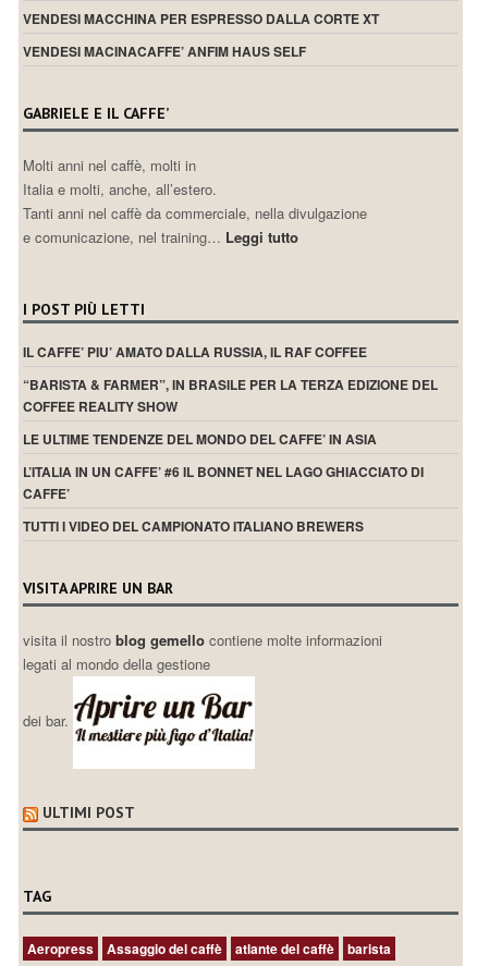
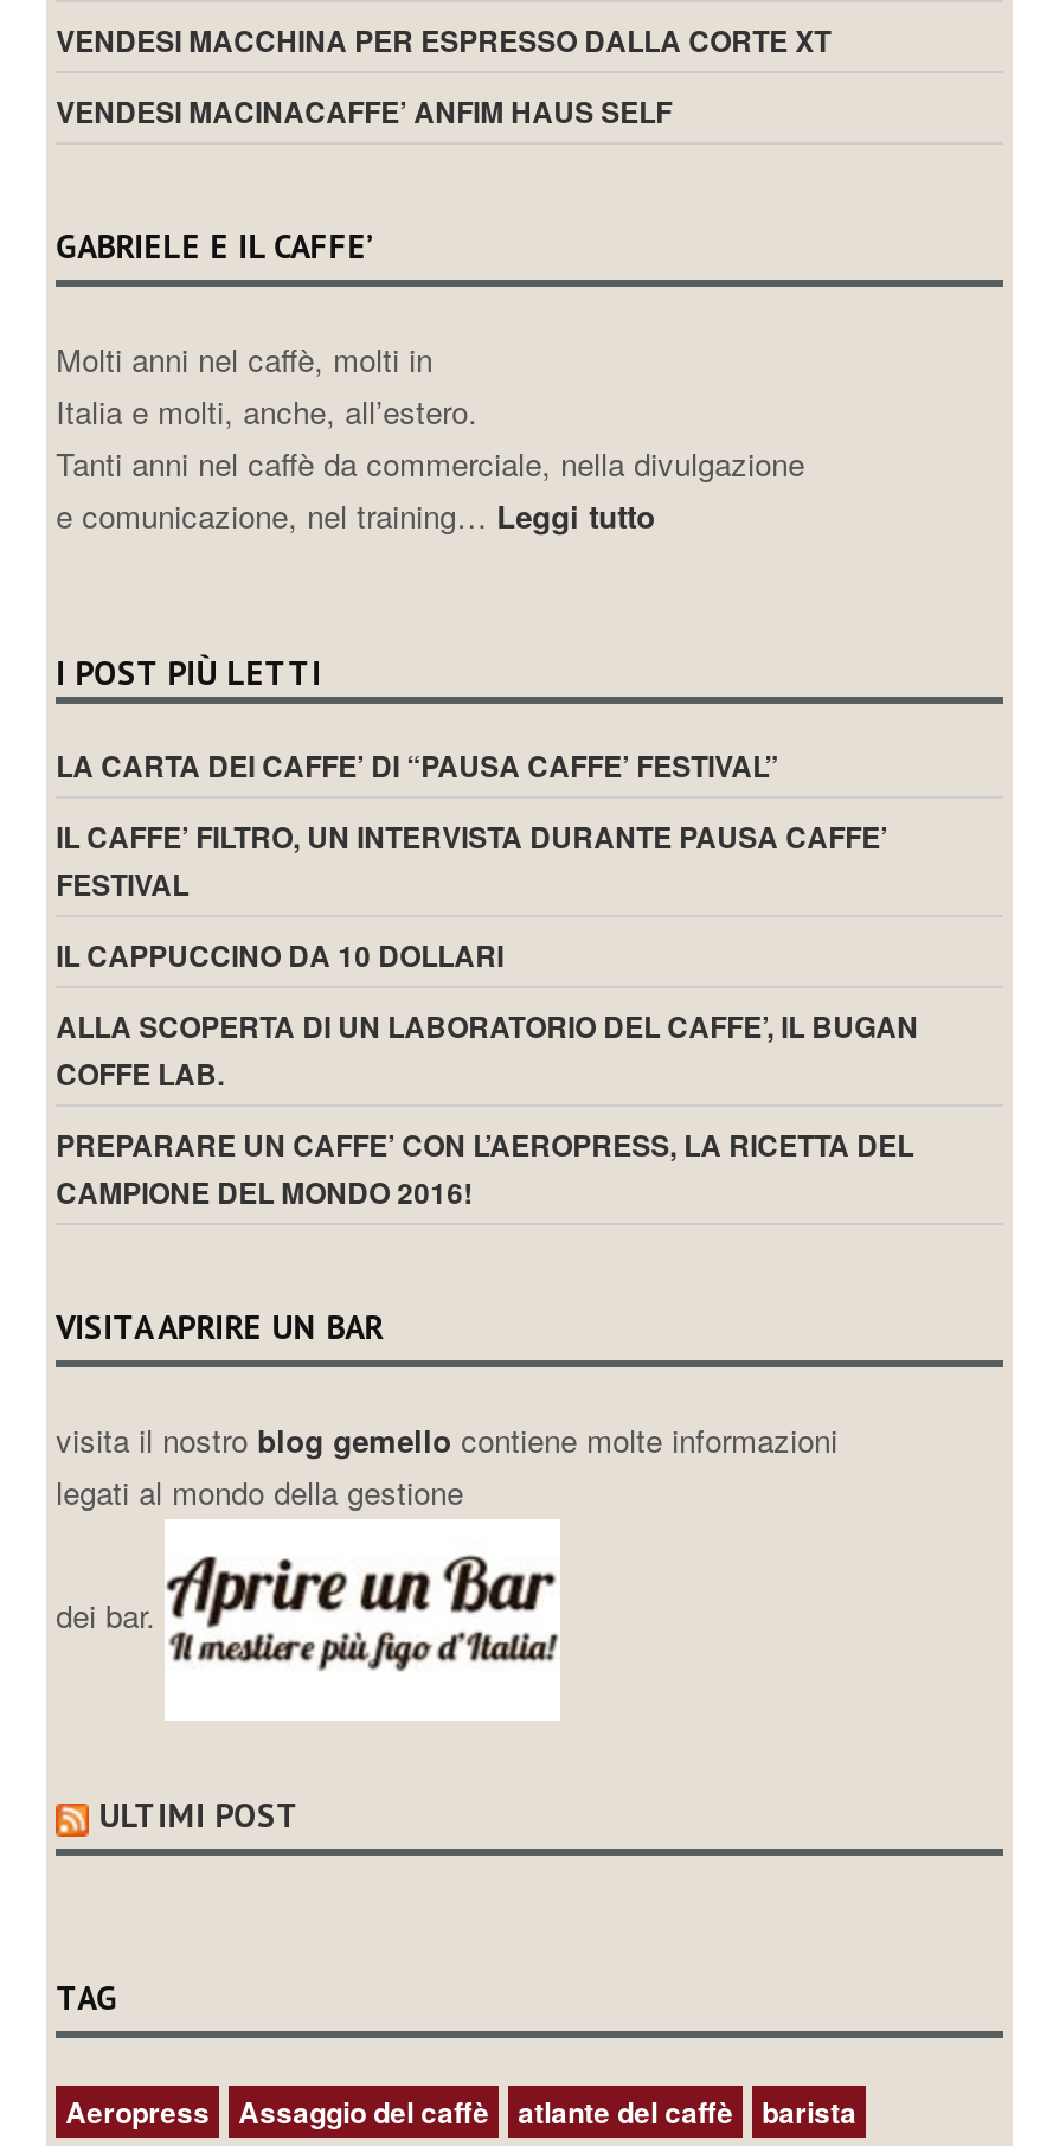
[23,342,367,362] IL CAFFE’ PIU’ AMATO DALLA RUSSIA, IL RAF COFFEE -> [56,745,778,787] LA CARTA DEI CAFFE’ DI “PAUSA CAFFE’ FESTIVAL”
[23,375,438,416] “BARISTA & FARMER”, IN BRASILE PER LA TERZA EDIZIONE DEL | COFFEE REALITY SHOW -> [56,816,887,906] IL CAFFE’ FILTRO, UN INTERVISTA DURANTE PAUSA CAFFE’ | FESTIVAL
[23,429,377,449] LE ULTIME TENDENZE DEL MONDO DEL CAFFE’ IN ASIA -> [56,934,504,977] IL CAPPUCCINO DA 10 DOLLARI
[23,462,424,503] L’ITALIA IN UN CAFFE’ #6 IL BONNET NEL LAGO GHIACCIATO DI | CAFFE’ -> [56,1005,918,1095] ALLA SCOPERTA DI UN LABORATORIO DEL CAFFE’, IL BUGAN | COFFE LAB.
[23,516,364,536] TUTTI I VIDEO DEL CAMPIONATO ITALIANO BREWERS -> [56,1124,913,1214] PREPARARE UN CAFFE’ CON L’AEROPRESS, LA RICETTA DEL | CAMPIONE DEL MONDO 2016!

